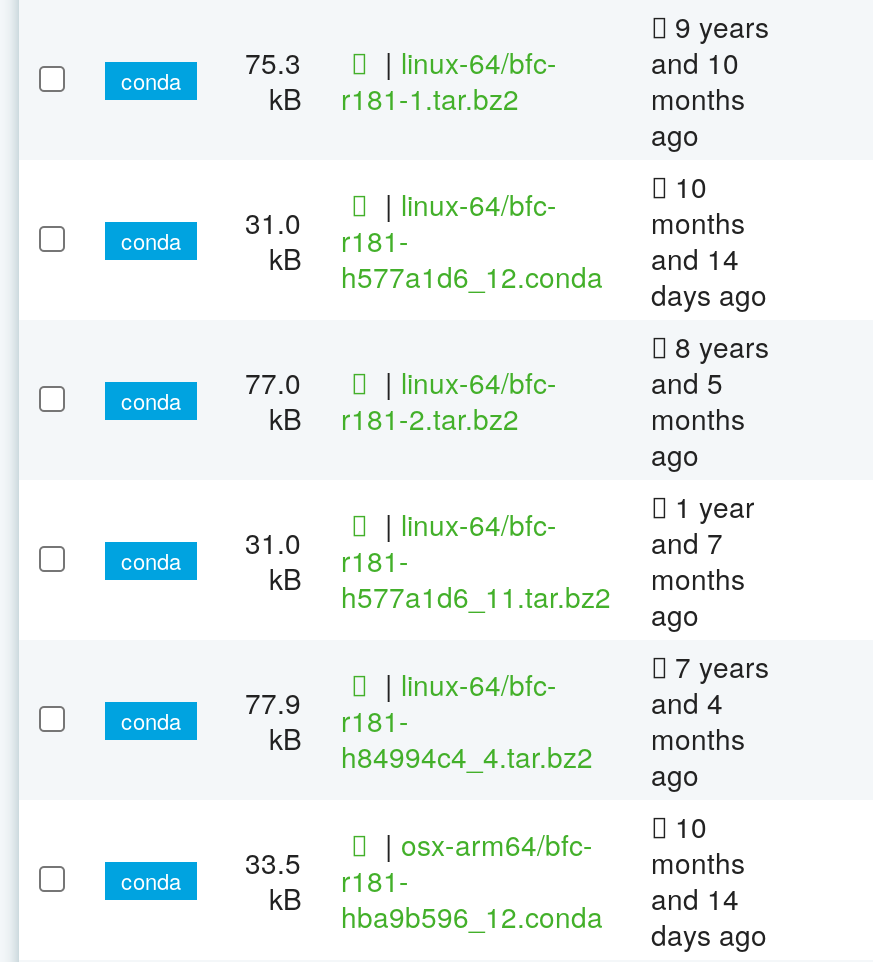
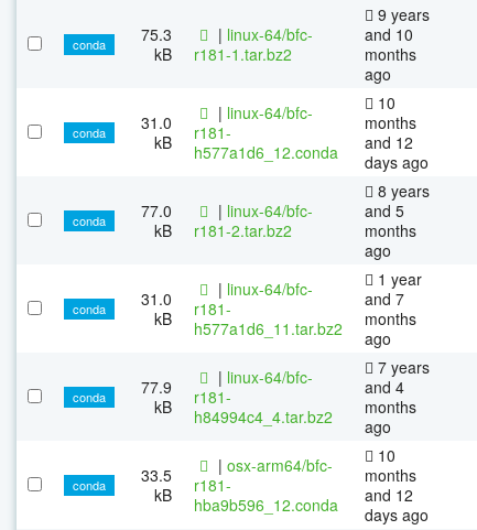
[121,202,767,314] conda 31.0 kB h577a1d6_12.conda r181- and 14 days ago -> [73,111,429,173] conda 31.0 kB h577a1d6_12.conda r181- and 12 days ago
[121,842,767,954] conda 33.5 kB hba9b596_12.conda r181- and 14 days ago -> [73,464,429,525] conda 33.5 kB hba9b596_12.conda r181- and 12 days ago

